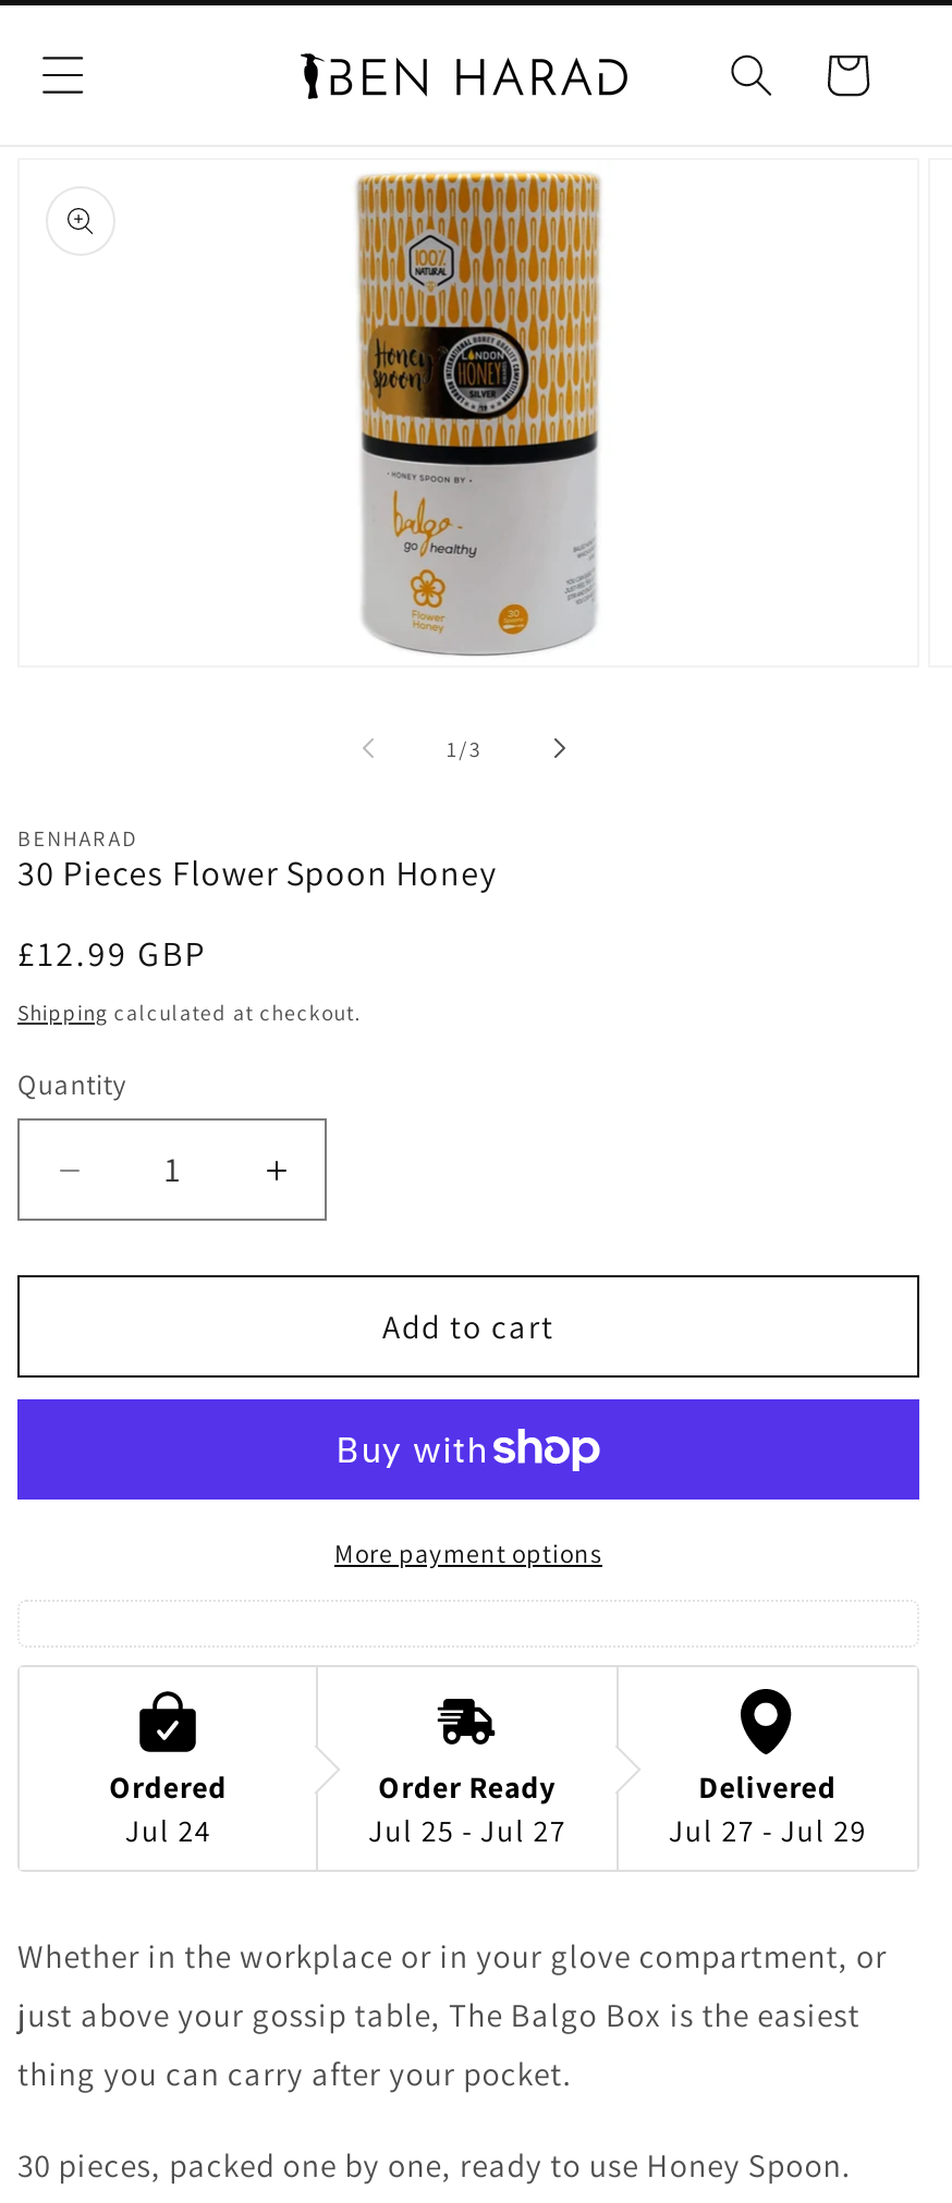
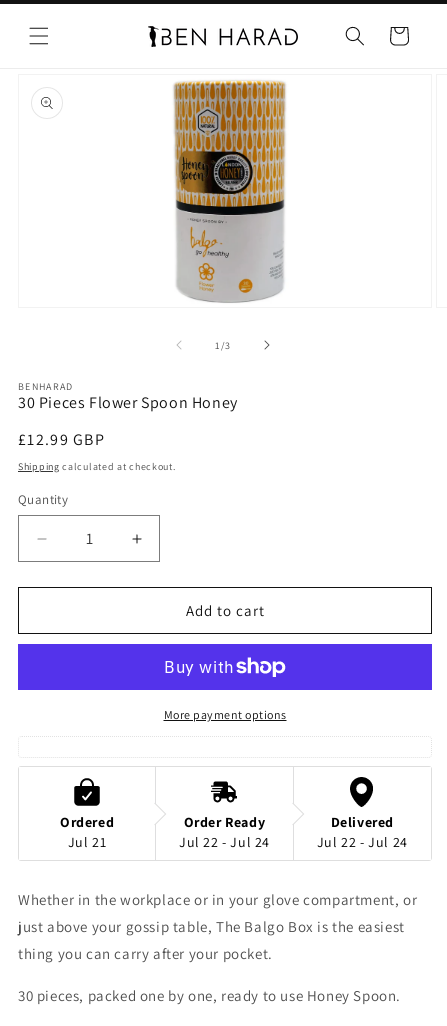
[125,1811,211,1850] Jul 24 -> [68,833,106,851] Jul 21
[368,1811,566,1850] Jul 25 - Jul 27 -> [179,833,270,851] Jul 22 - Jul 24
[668,1811,867,1850] Jul 27 - Jul 29 -> [317,833,408,851] Jul 22 - Jul 24

